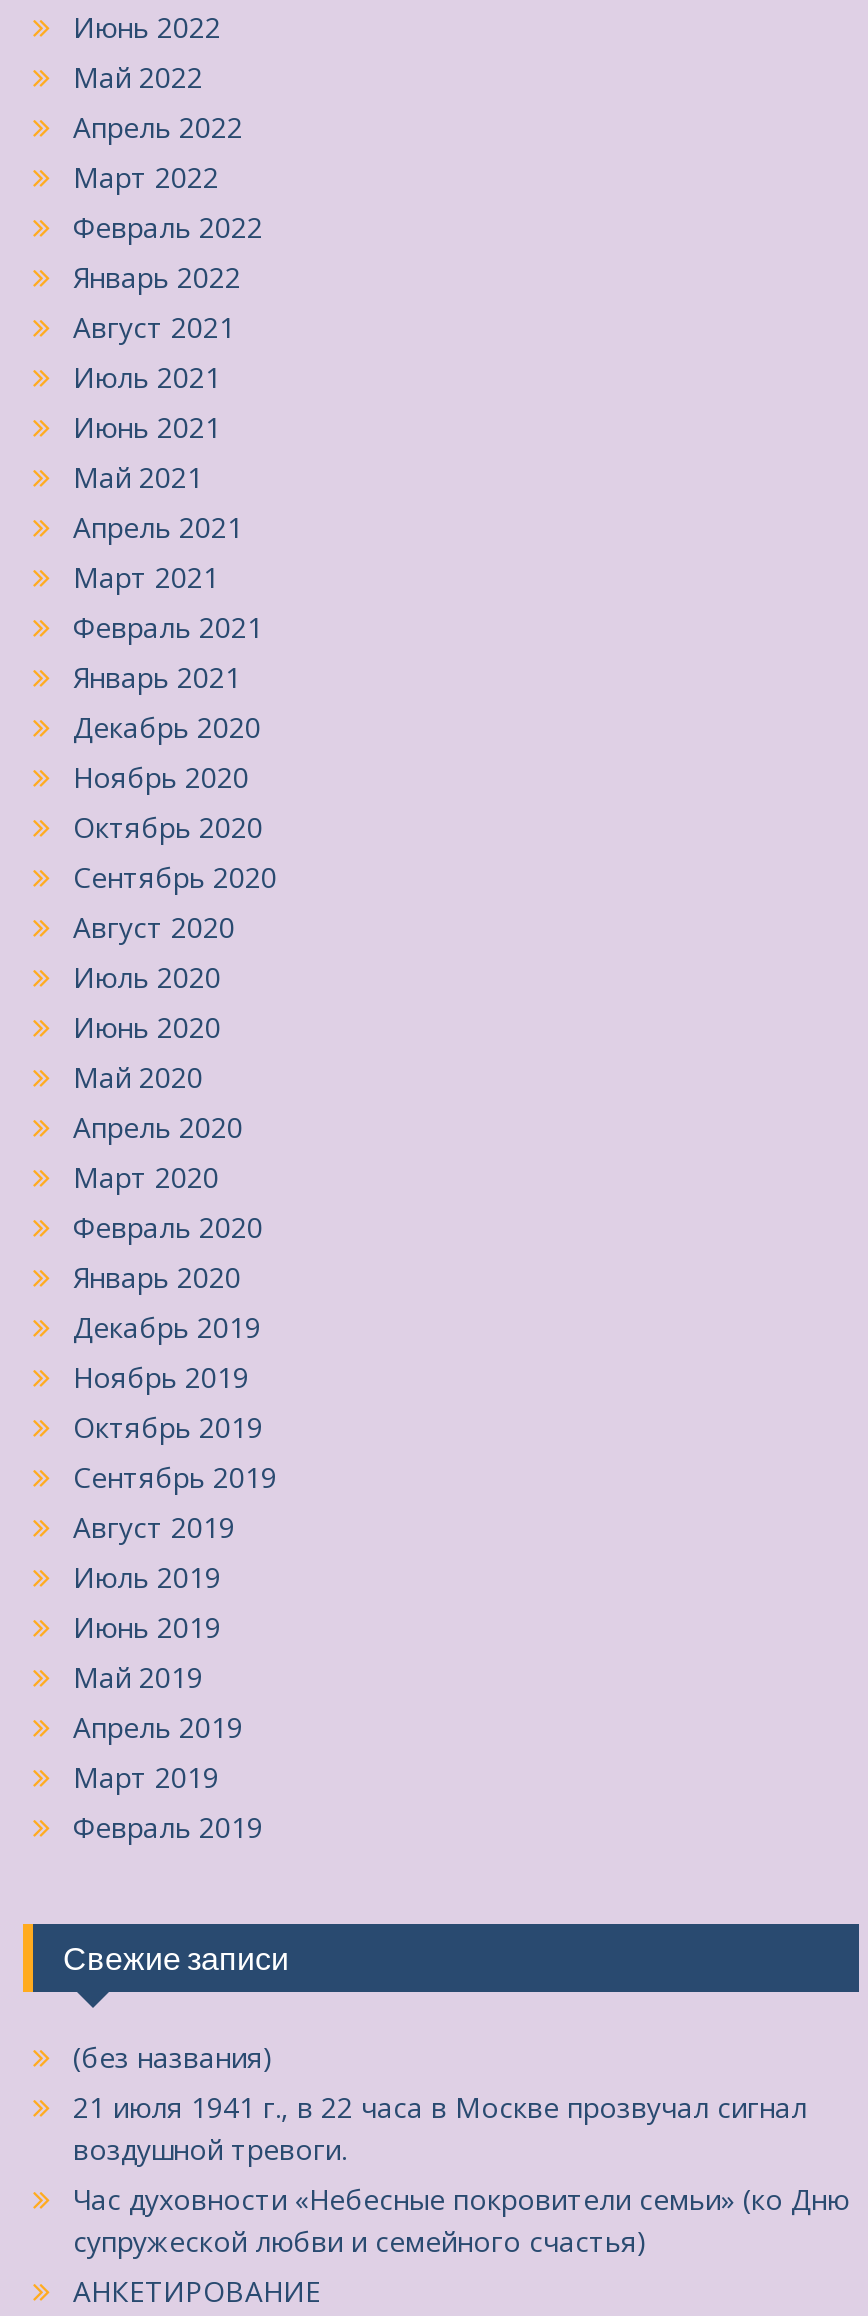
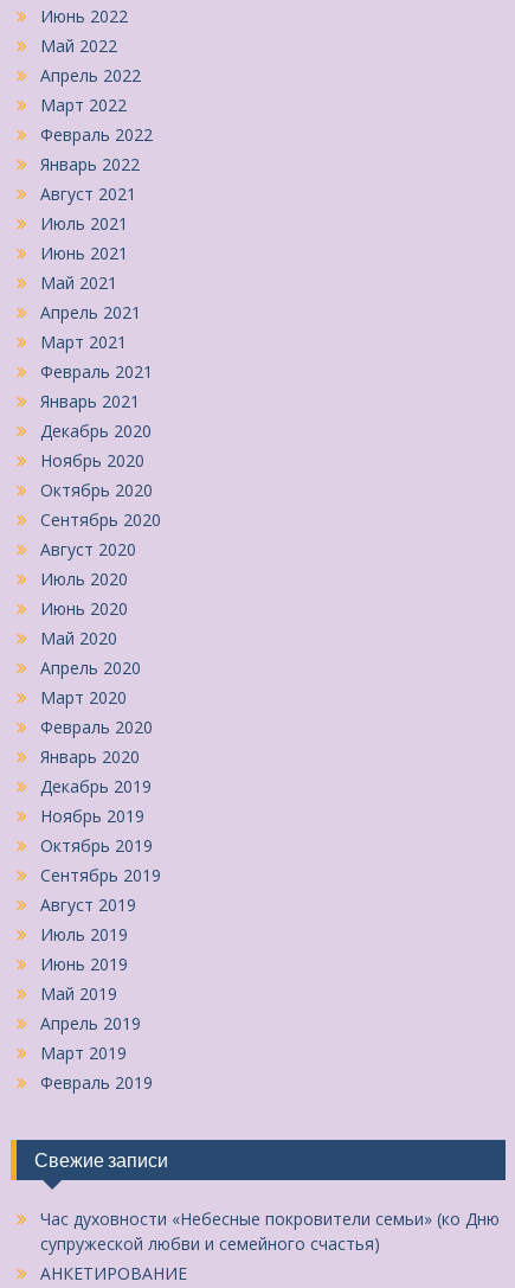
[73,2037,807,2167] (без названия) | 21 июля 1941 г., в 22 часа в Москве прозвучал сигнал | воздушной тревоги. -> none

